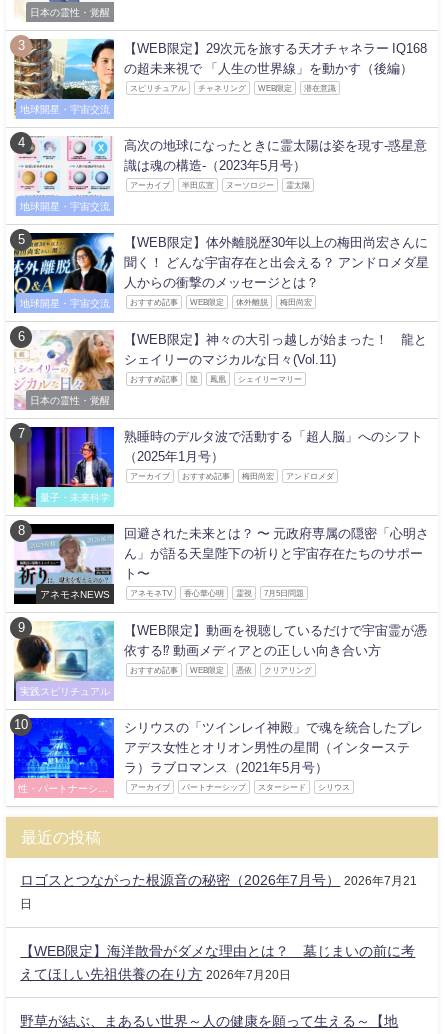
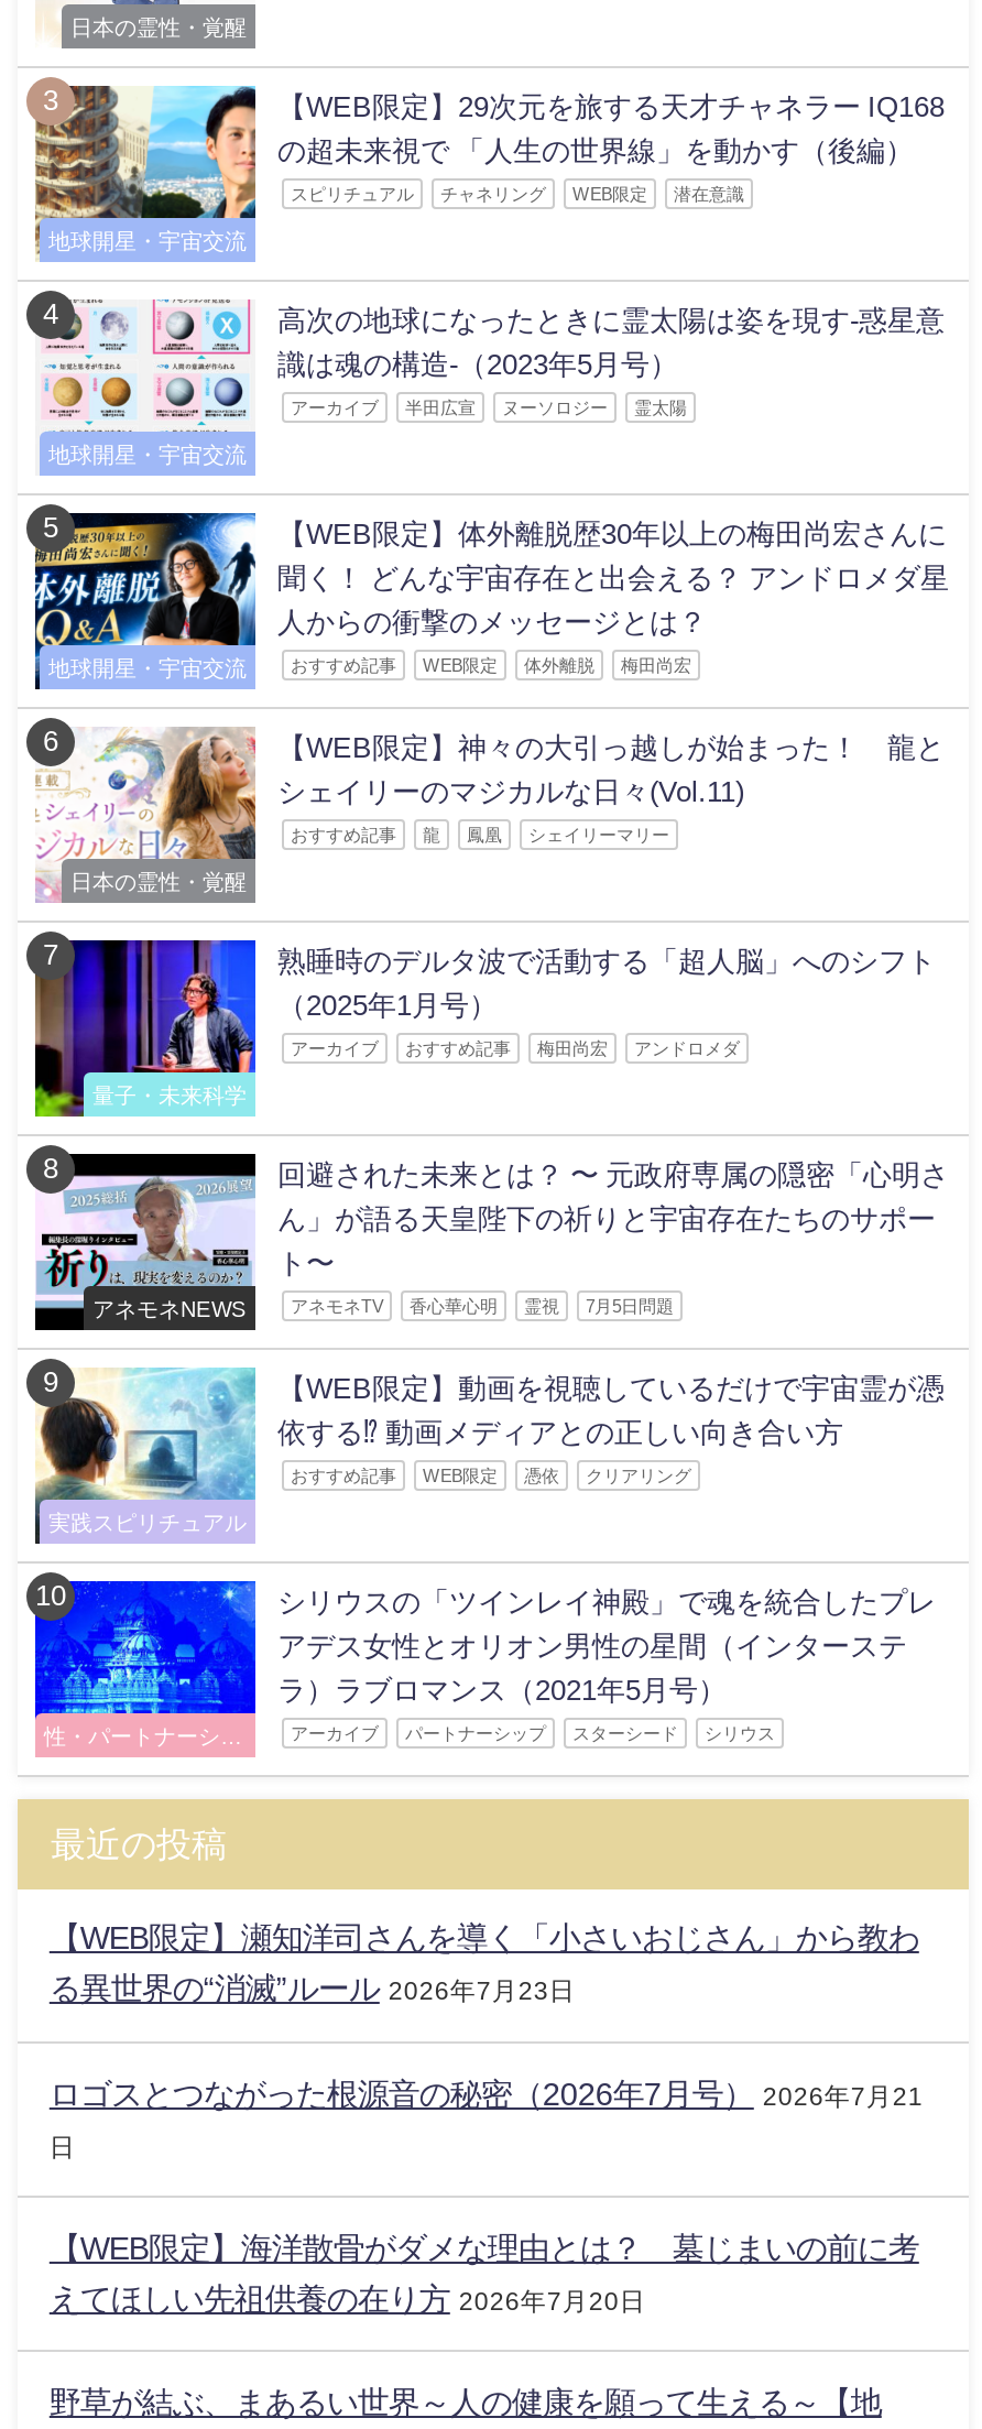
none -> [49,1924,919,2005] 【WEB限定】瀬知洋司さんを導く「小さいおじさん」から教わ | る異世界の“消滅”ルール 2026年7月23日

